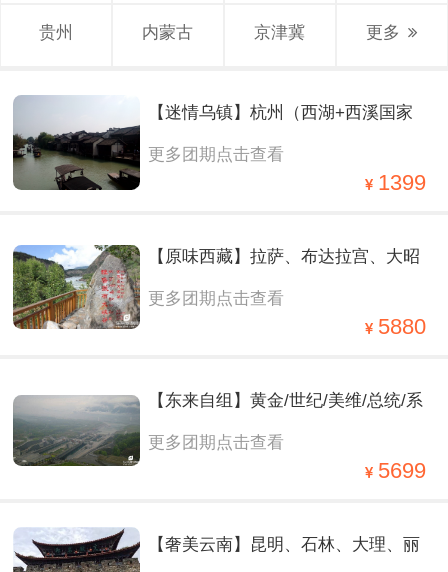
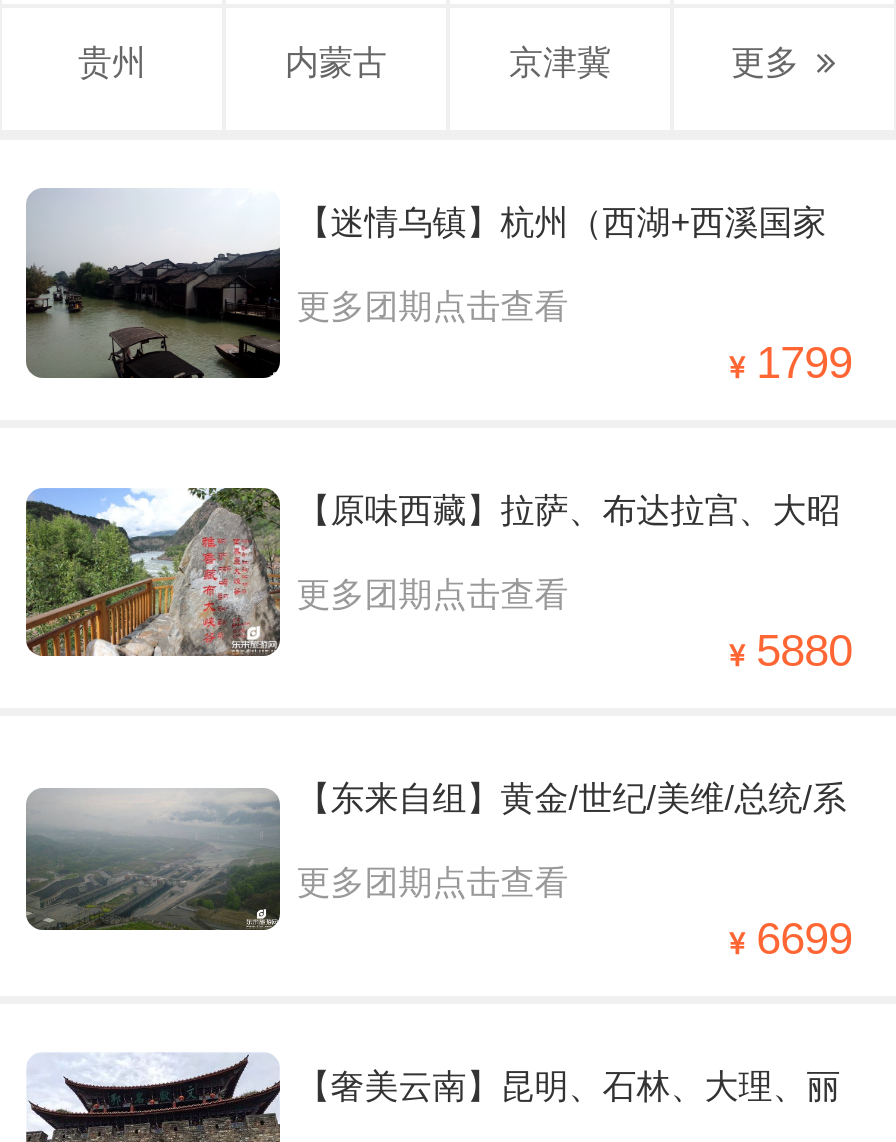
[378,170,426,195] 1399 -> [756,338,852,388] 1799
[378,458,426,483] 5699 -> [756,914,852,964] 6699

